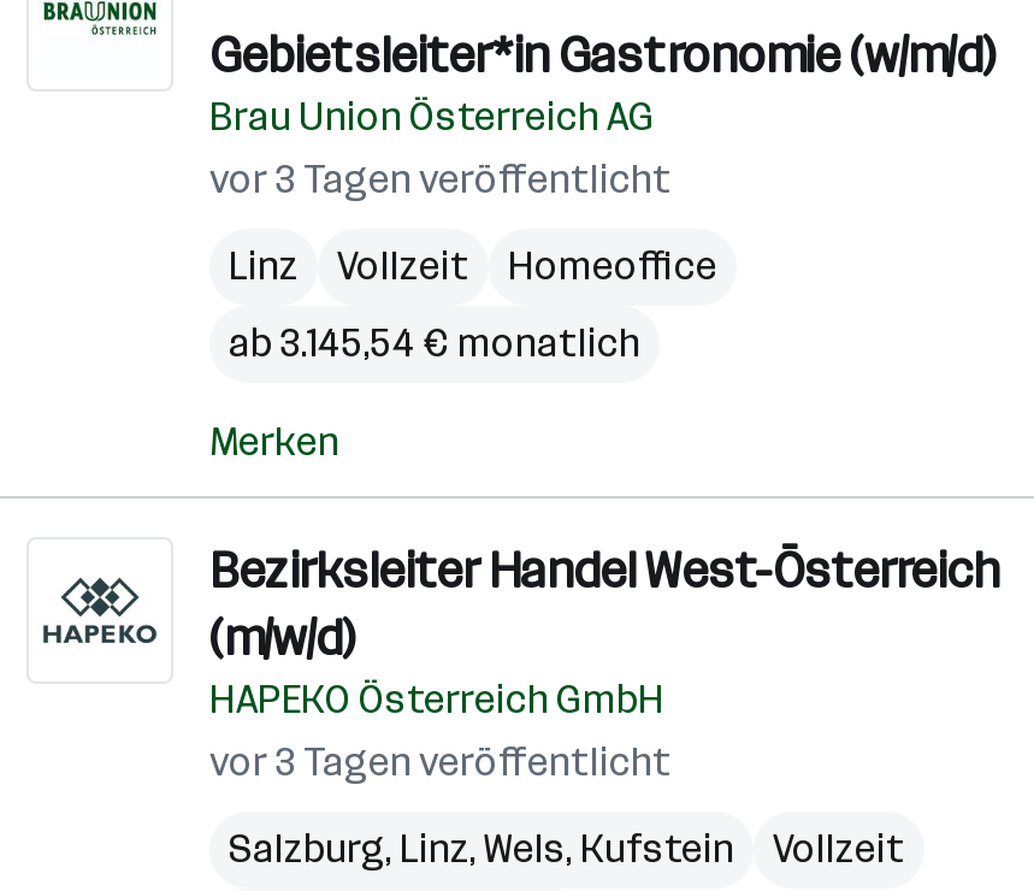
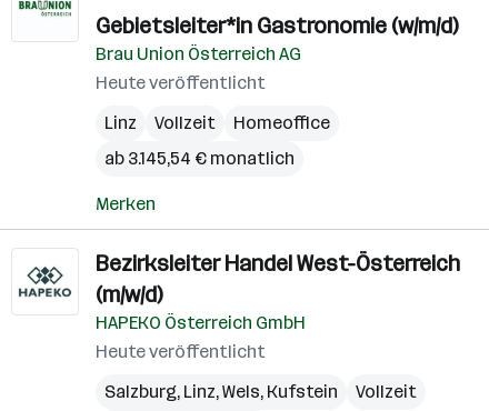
[209,157,672,202] vor 3 Tagen veröffentlicht -> [96,72,266,93] Heute veröffentlicht
[209,739,672,785] vor 3 Tagen veröffentlicht -> [96,341,266,362] Heute veröffentlicht

